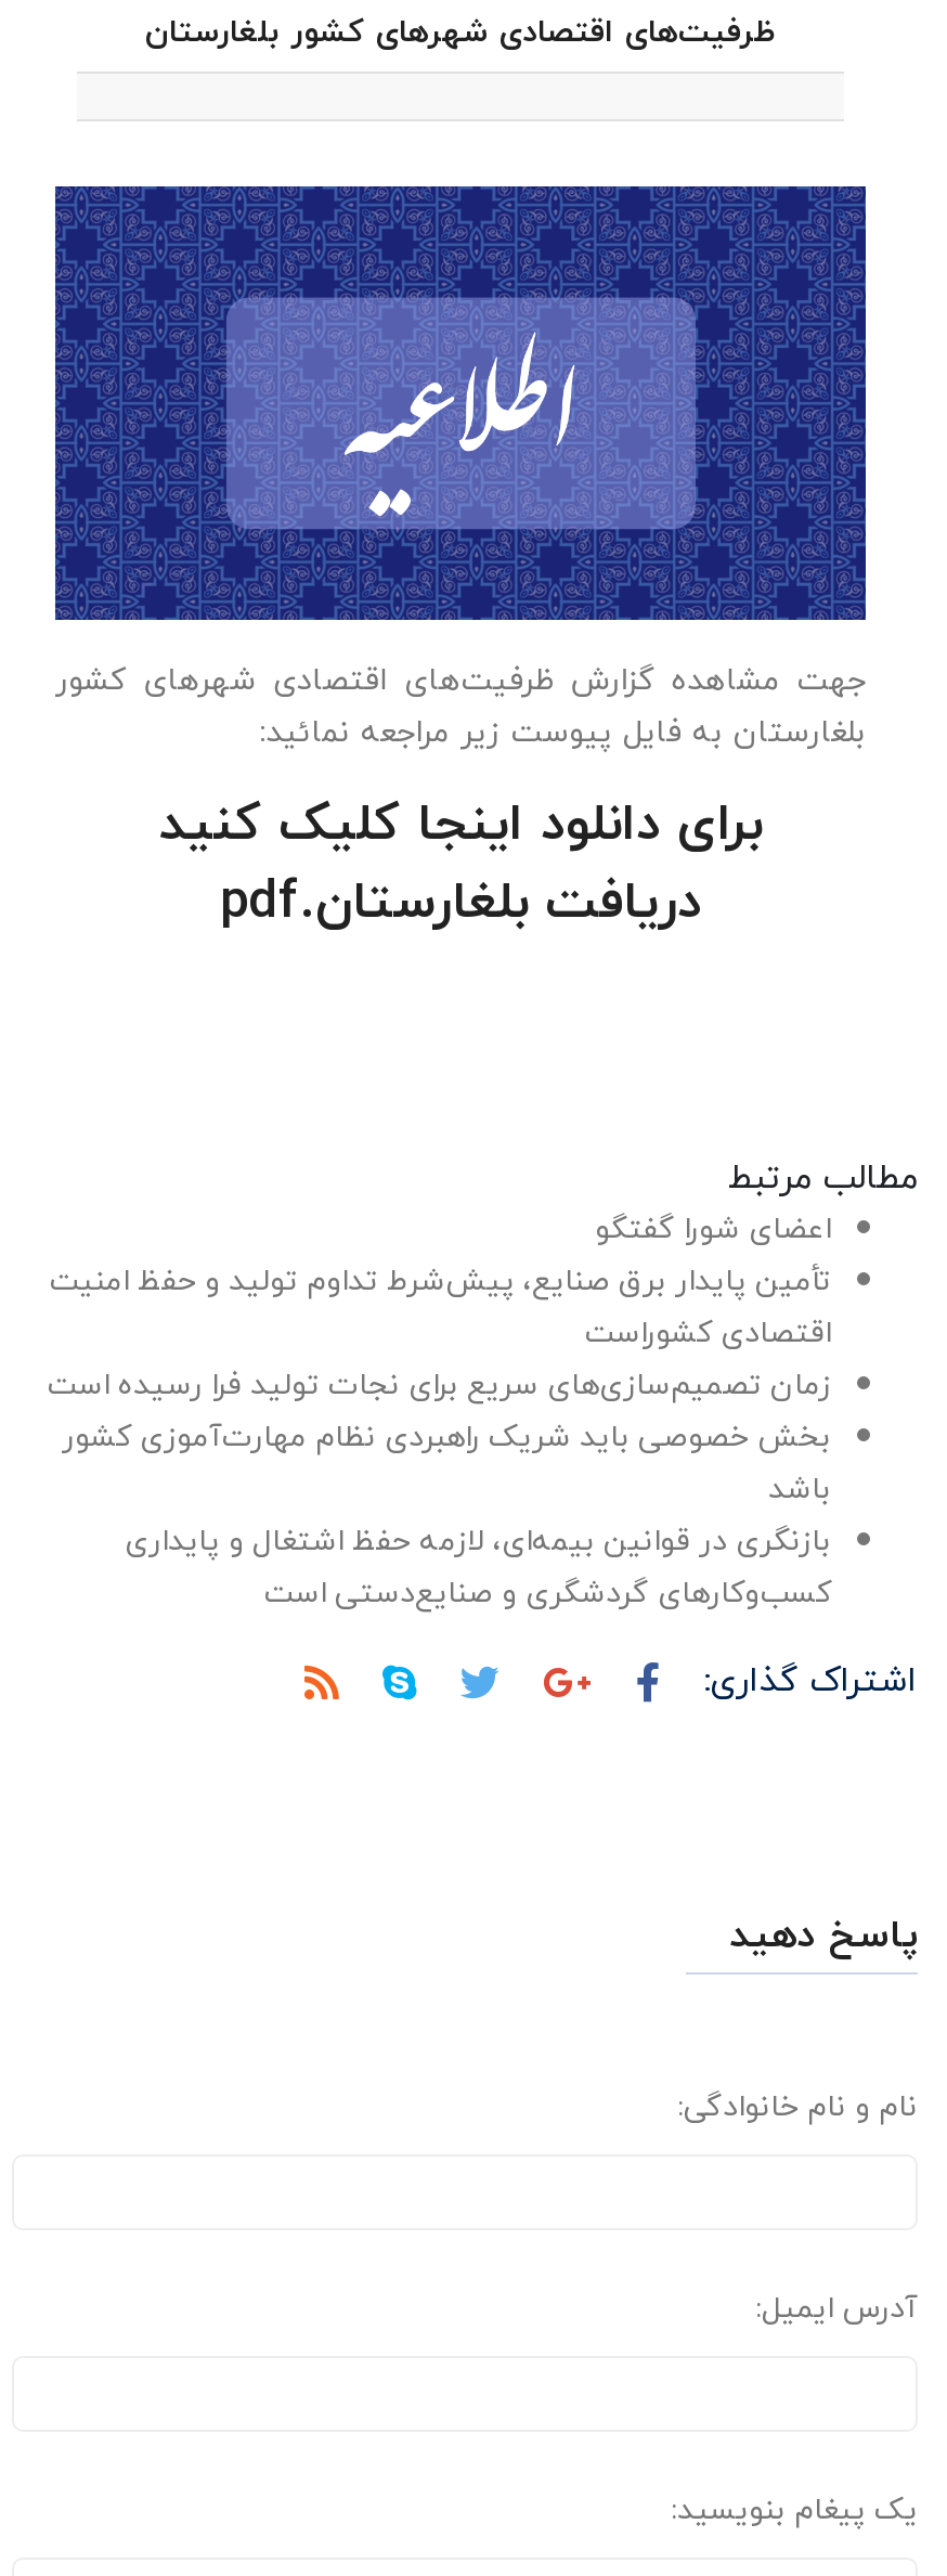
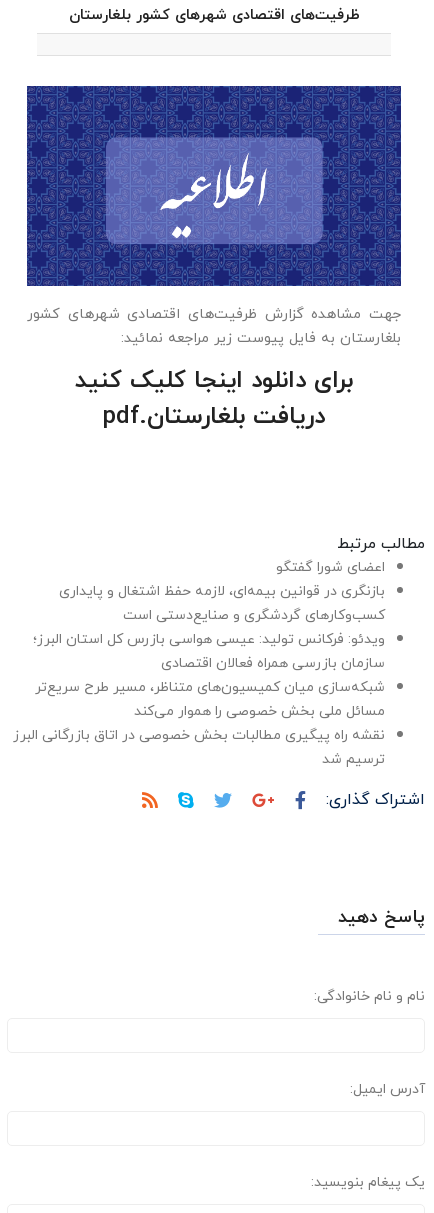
[47,1253,831,1516] تأمین پایدار برق صنایع، پیش‌شرط تداوم تولید و حفظ امنیت | اقتصادی کشوراست | زمان تصمیم‌سازی‌های سریع برای نجات تولید فرا رسیده است | بخش خصوصی باید شریک راهبردی نظام مهارت‌آموزی کشور | باشد -> none
moved [125,1514,831,1620] -> [59,578,385,627]: بازنگری در قوانین بیمه‌ای، لازمه حفظ اشتغال و پایداری | کسب‌وکارهای گردشگری و صنایع‌دستی است
none -> [13,626,385,771] ویدئو: فرکانس تولید: عیسی هواسی بازرس کل استان البرز؛ | سازمان بازرسی همراه فعالان اقتصادی | شبکه‌سازی میان کمیسیون‌های متناظر، مسیر طرح سریع‌تر | مسائل ملی بخش خصوصی را هموار می‌کند | نقشه راه پیگیری مطالبات بخش خصوصی در اتاق بازرگانی البرز | ترسیم شد

